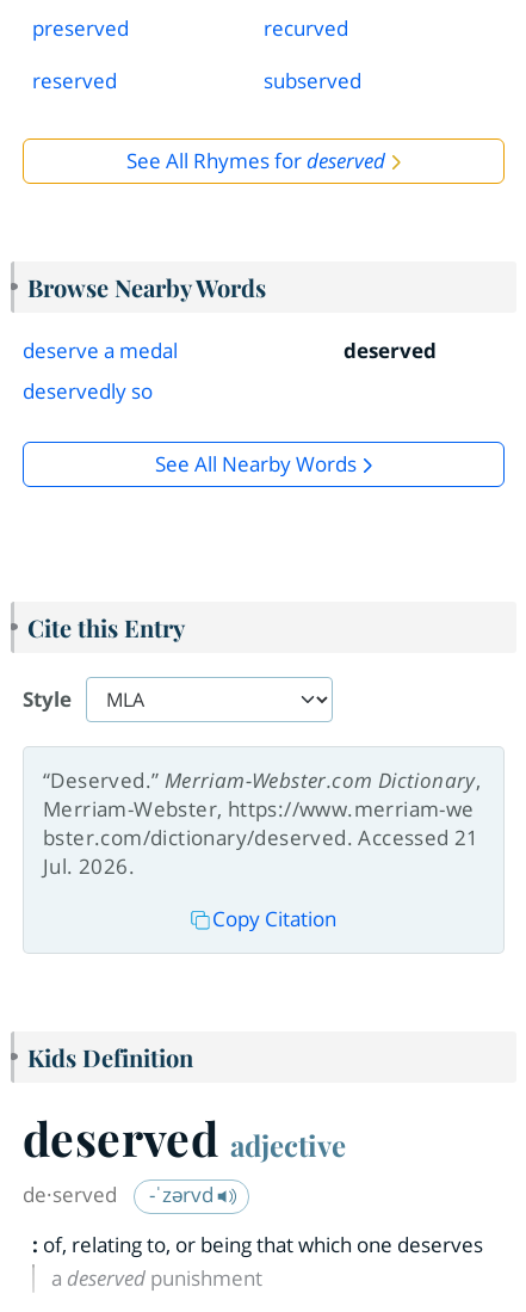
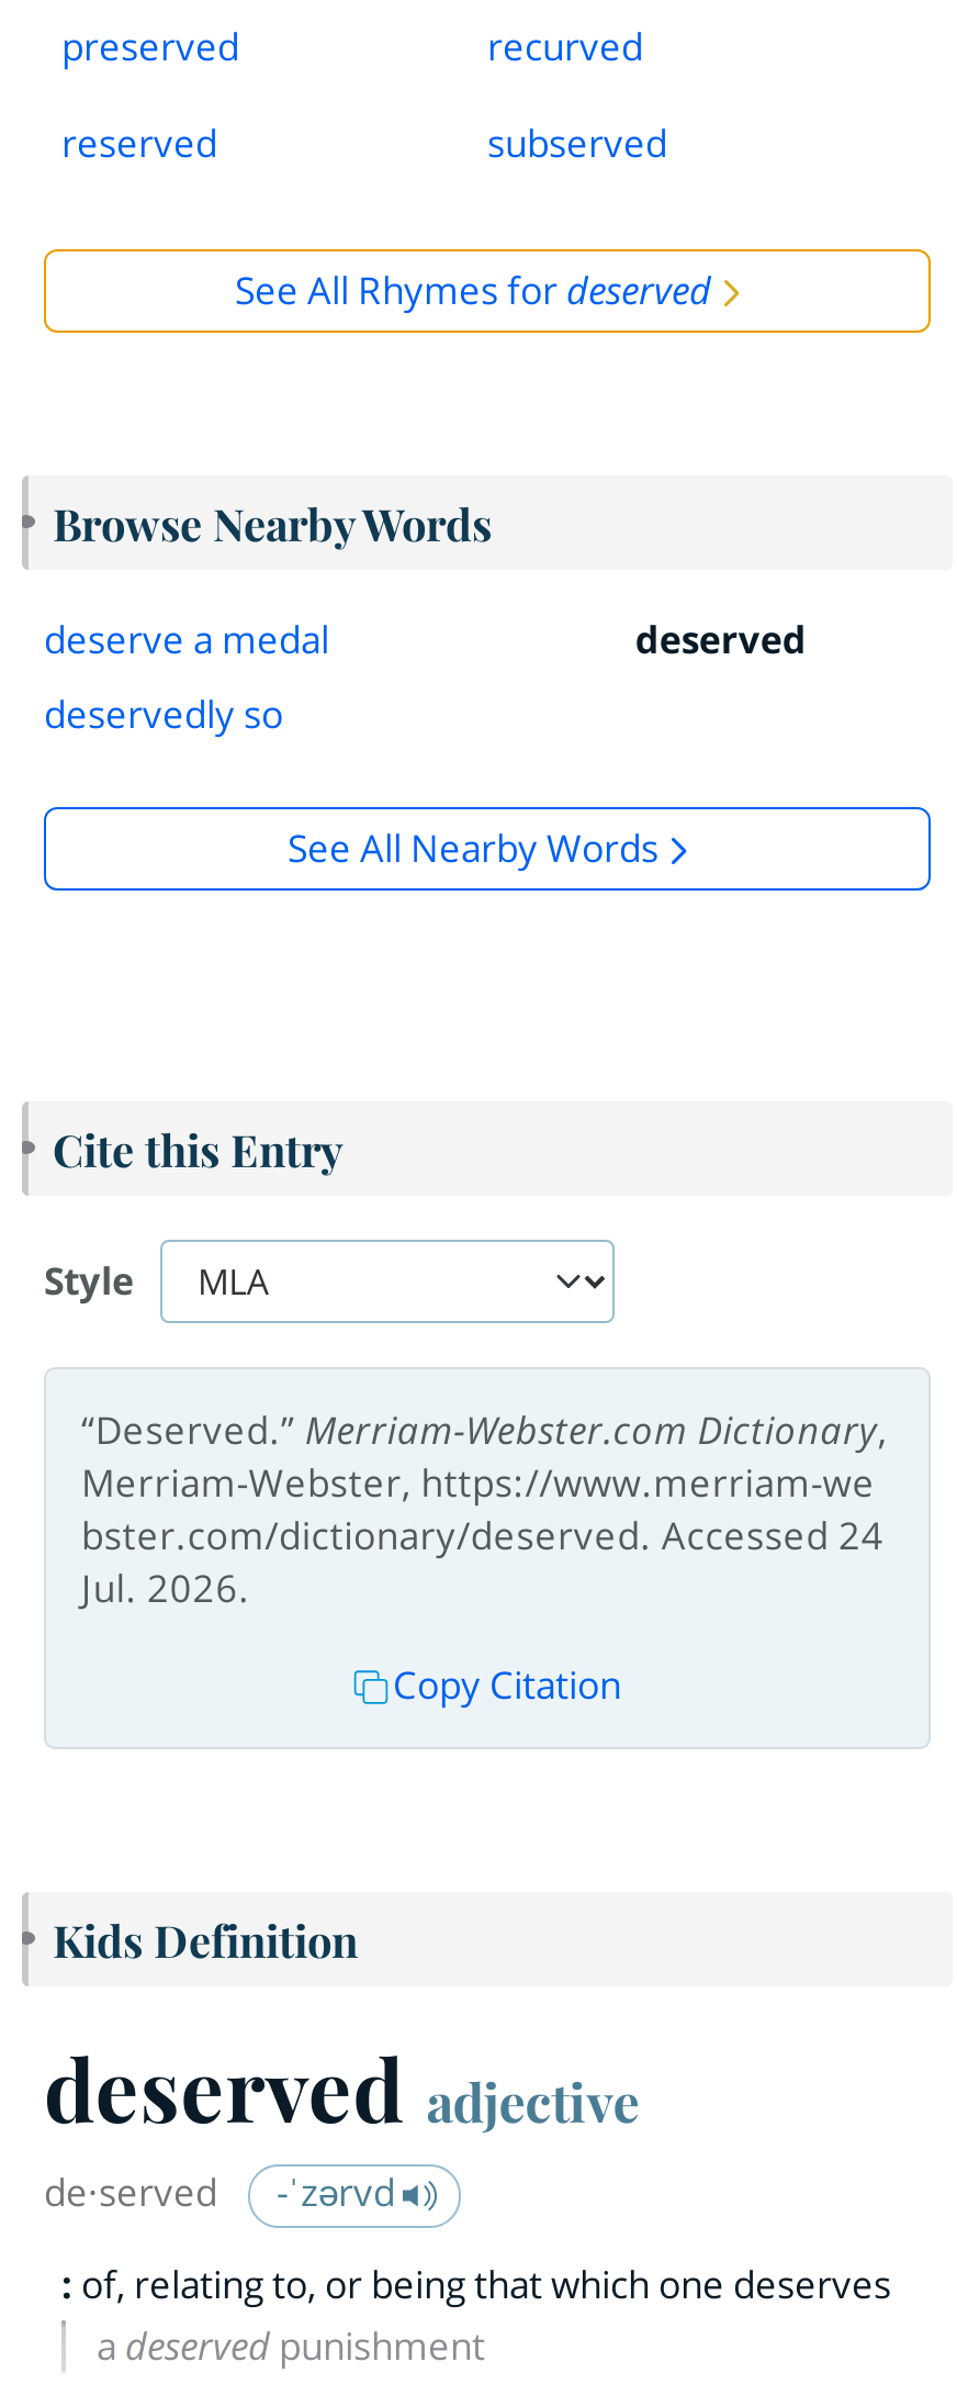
[43,823,479,851] bster.com/dictionary/deserved. Accessed 21 -> [81,1509,884,1560] bster.com/dictionary/deserved. Accessed 24

